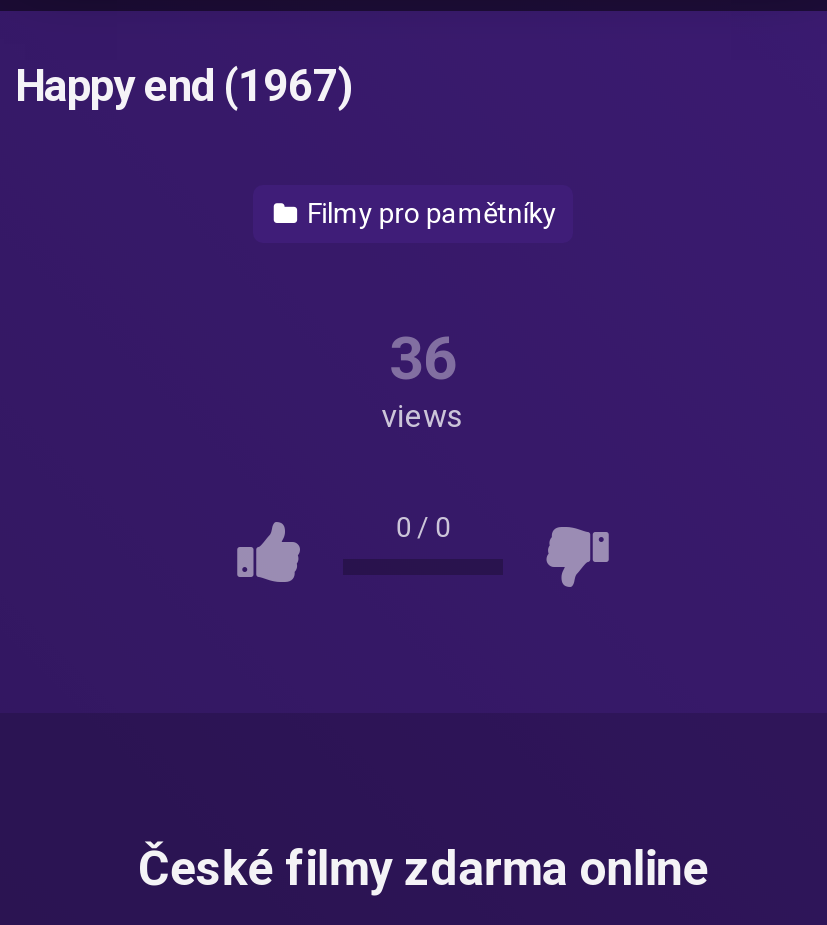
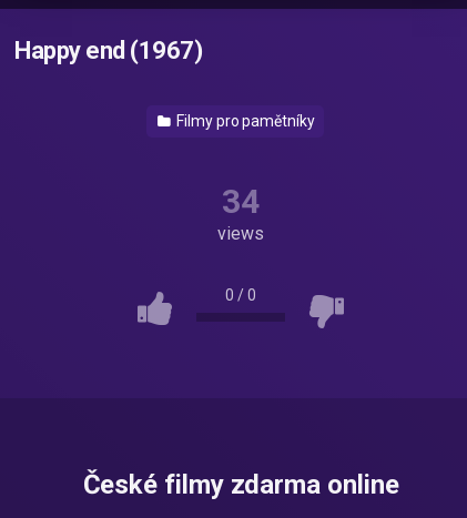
[389,323,457,393] 36 -> [222,182,259,221] 34

